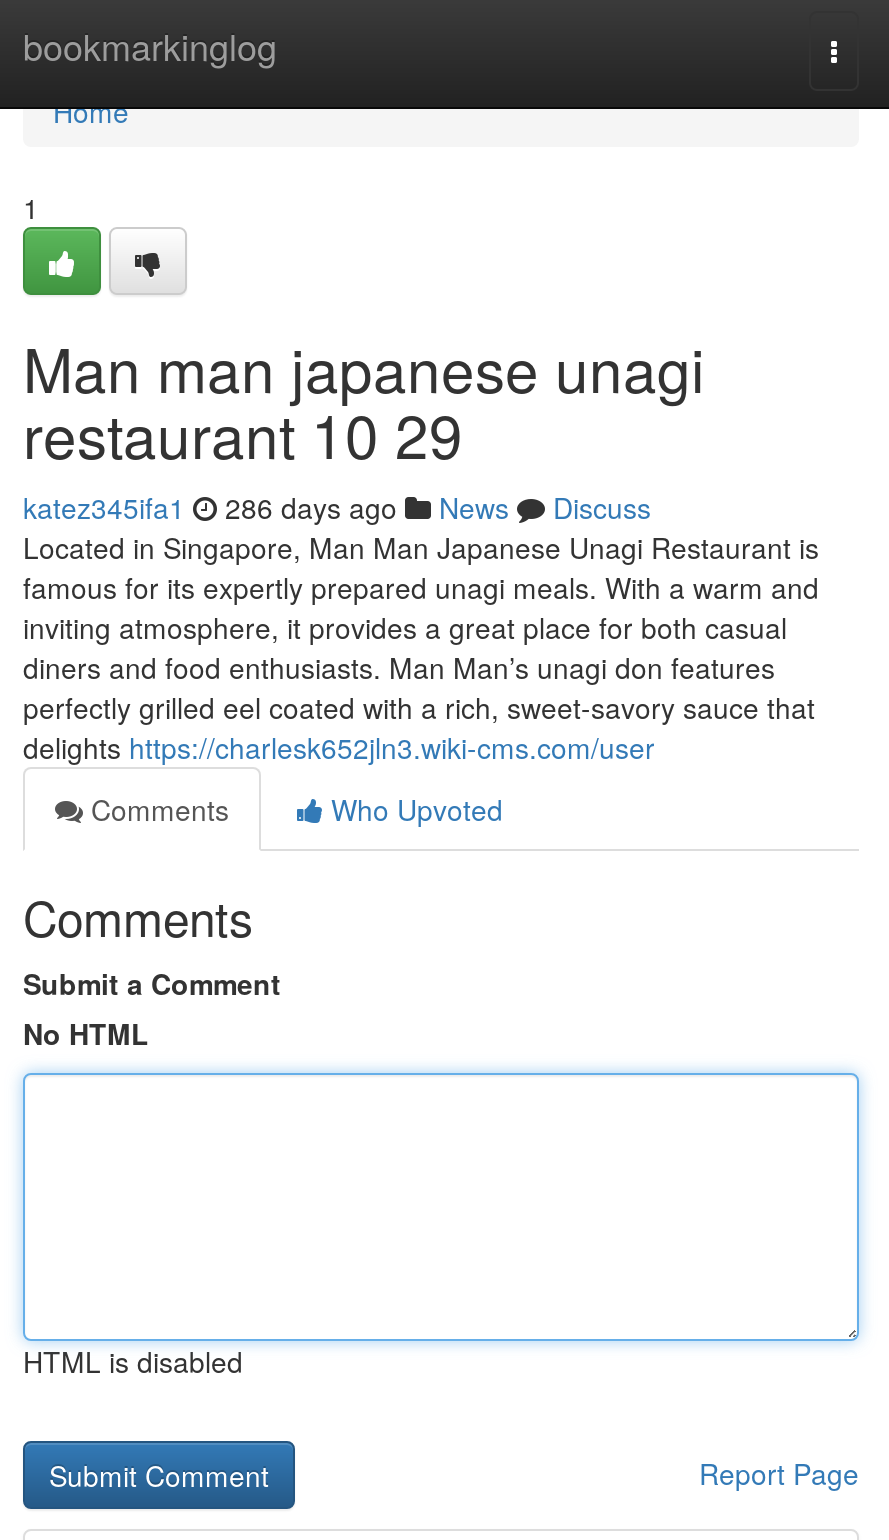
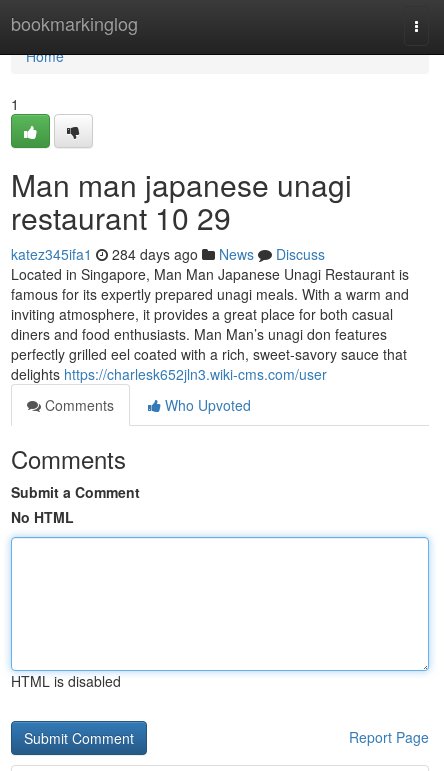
[23,487,651,527] katez345ifa1 286 days ago News Discuss -> [11,244,325,264] katez345ifa1 284 days ago News Discuss

